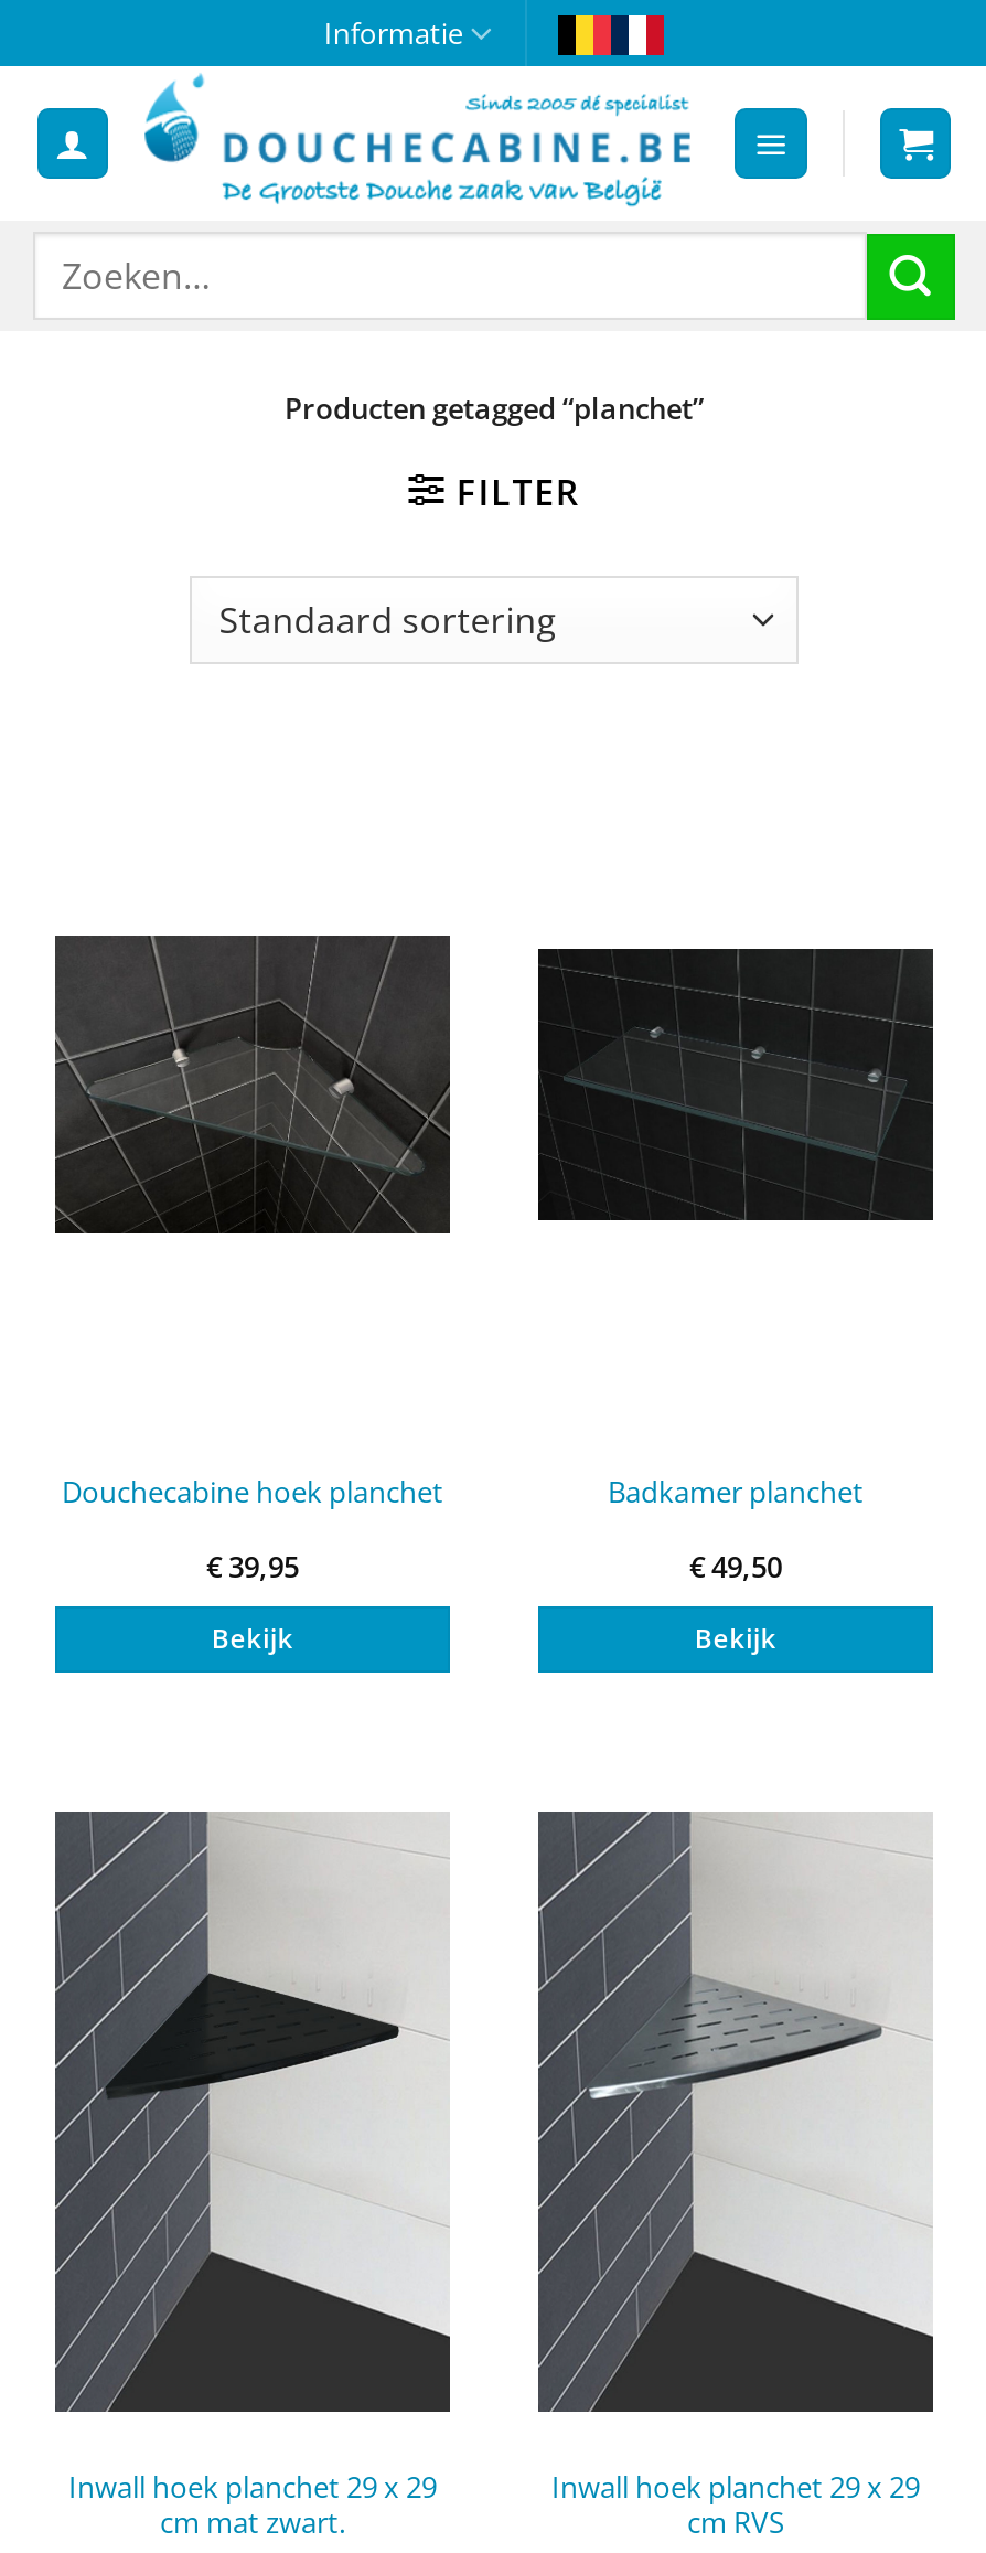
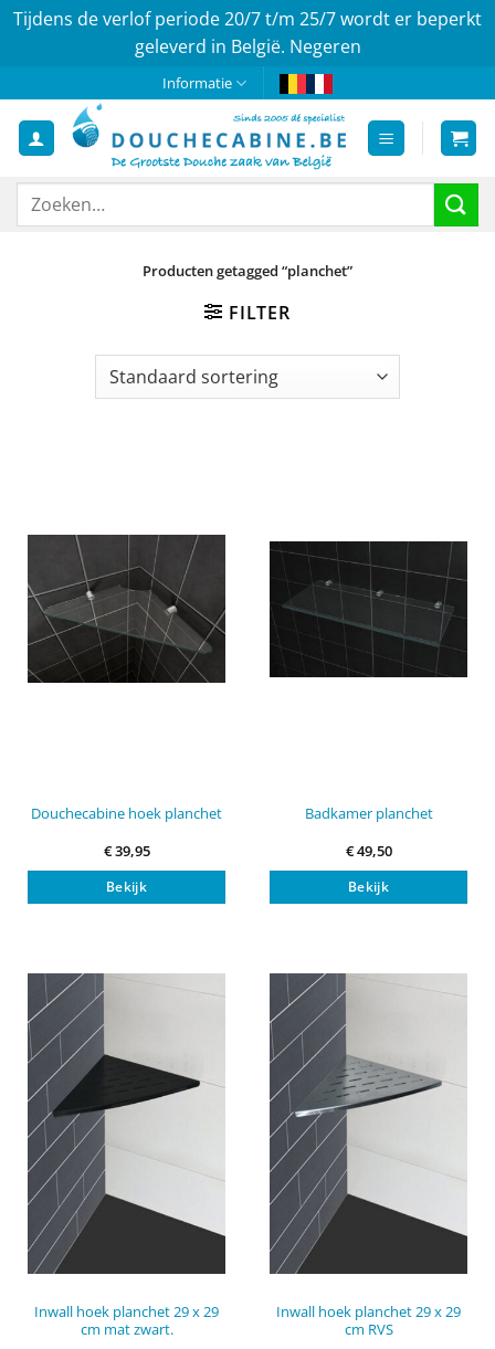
none -> [13,7,482,59] Tijdens de verlof periode 20/7 t/m 25/7 wordt er beperkt | geleverd in België. Negeren

